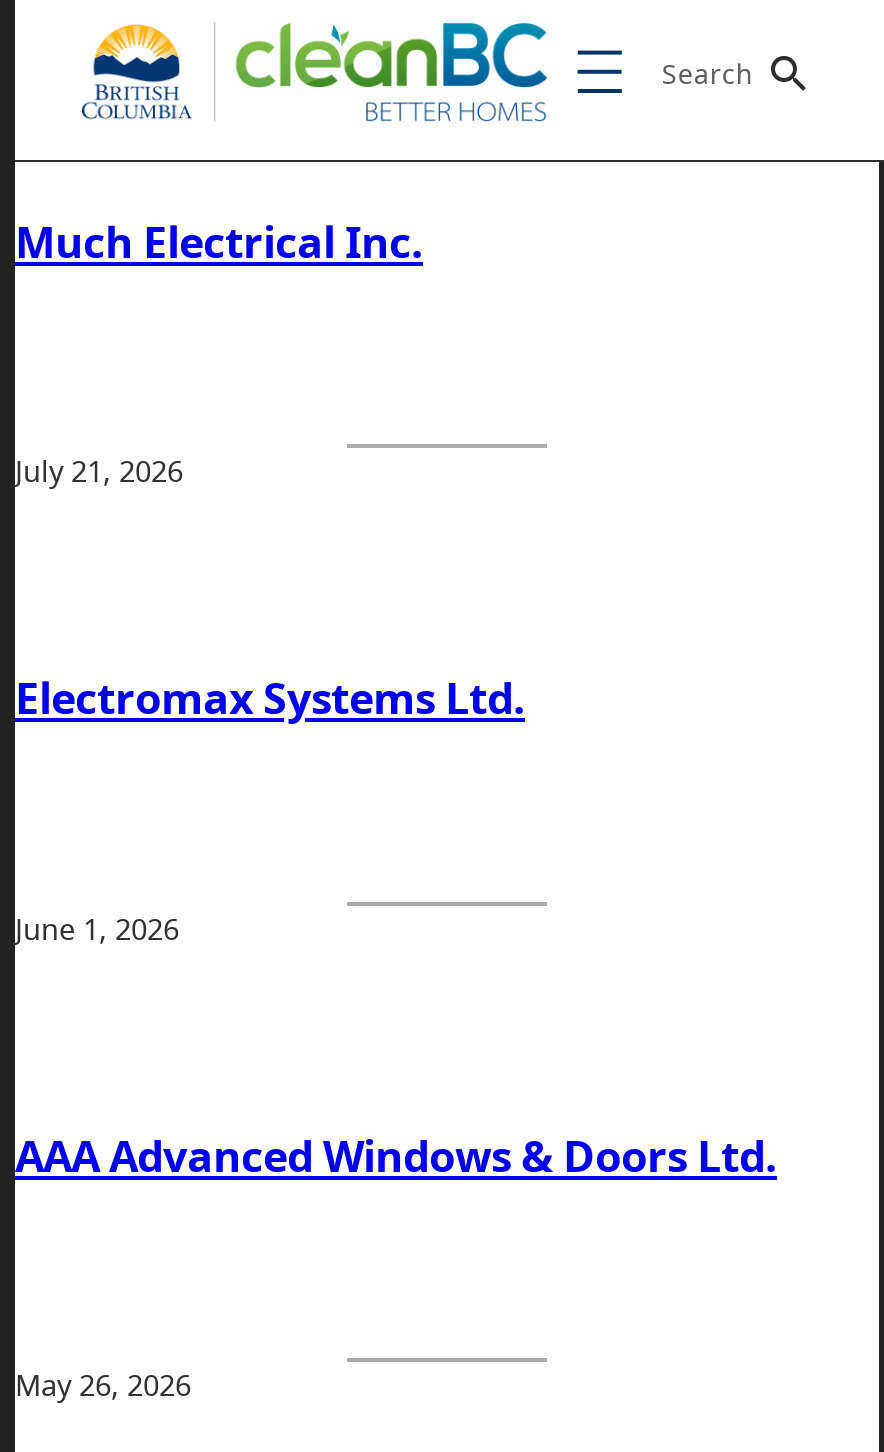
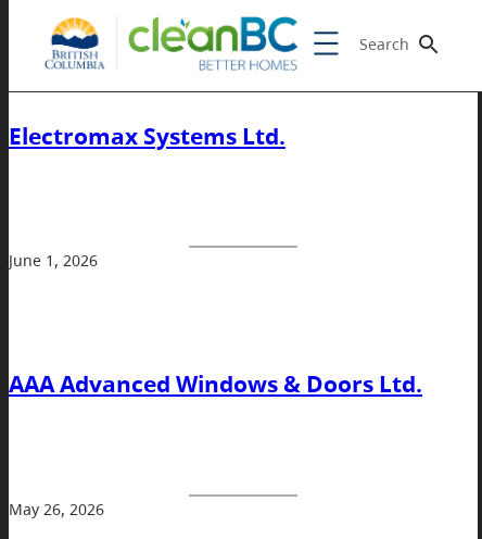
[15,211,423,269] Much Electrical Inc. -> none
[15,453,183,491] July 21, 2026 -> none

